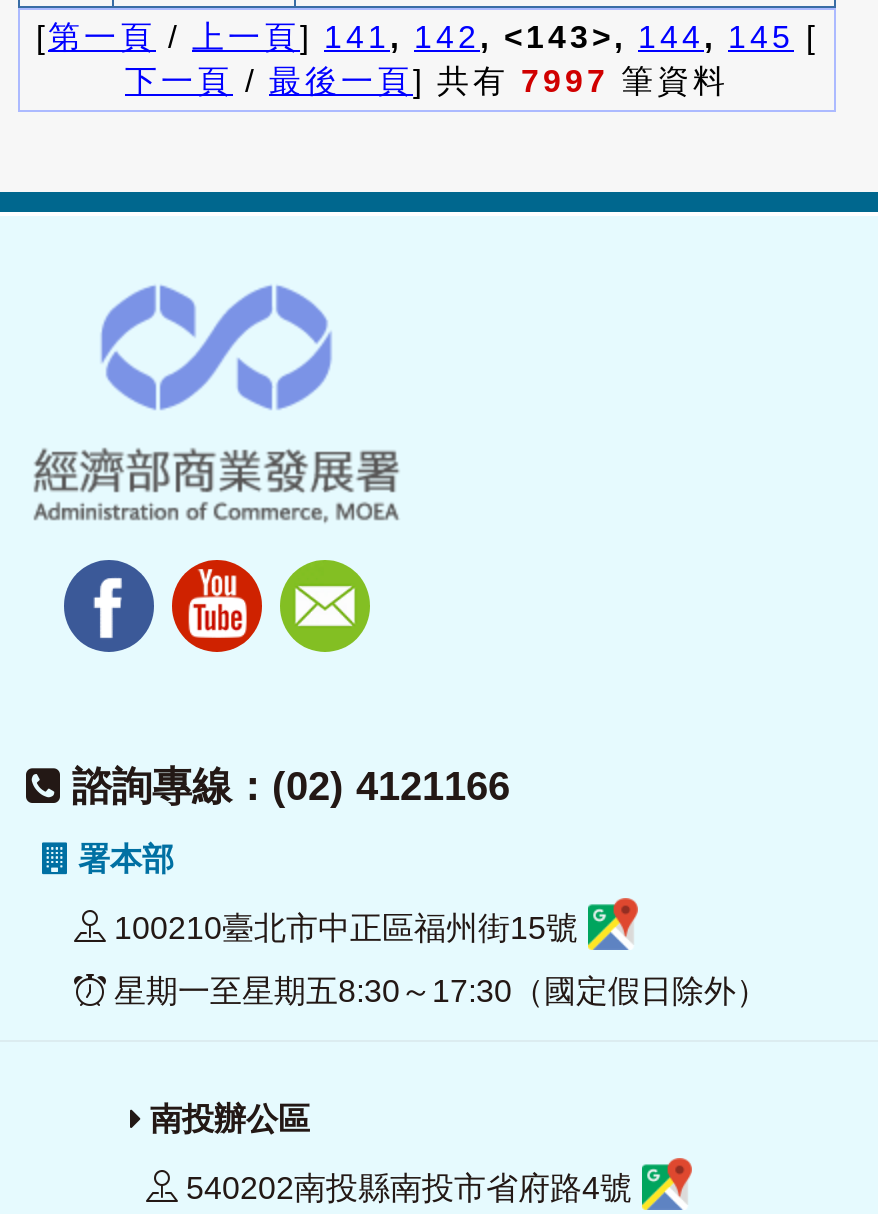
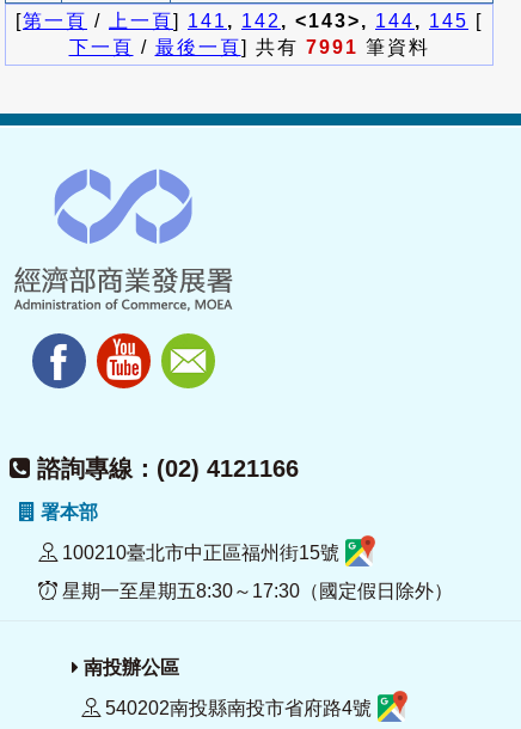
[125,64,729,98] 下一頁/最後一頁] 共有7997筆資料 -> [69,37,430,57] 下一頁/最後一頁] 共有7991筆資料

